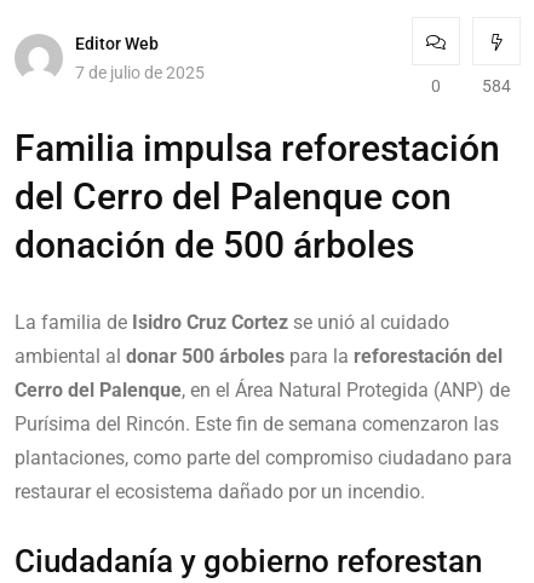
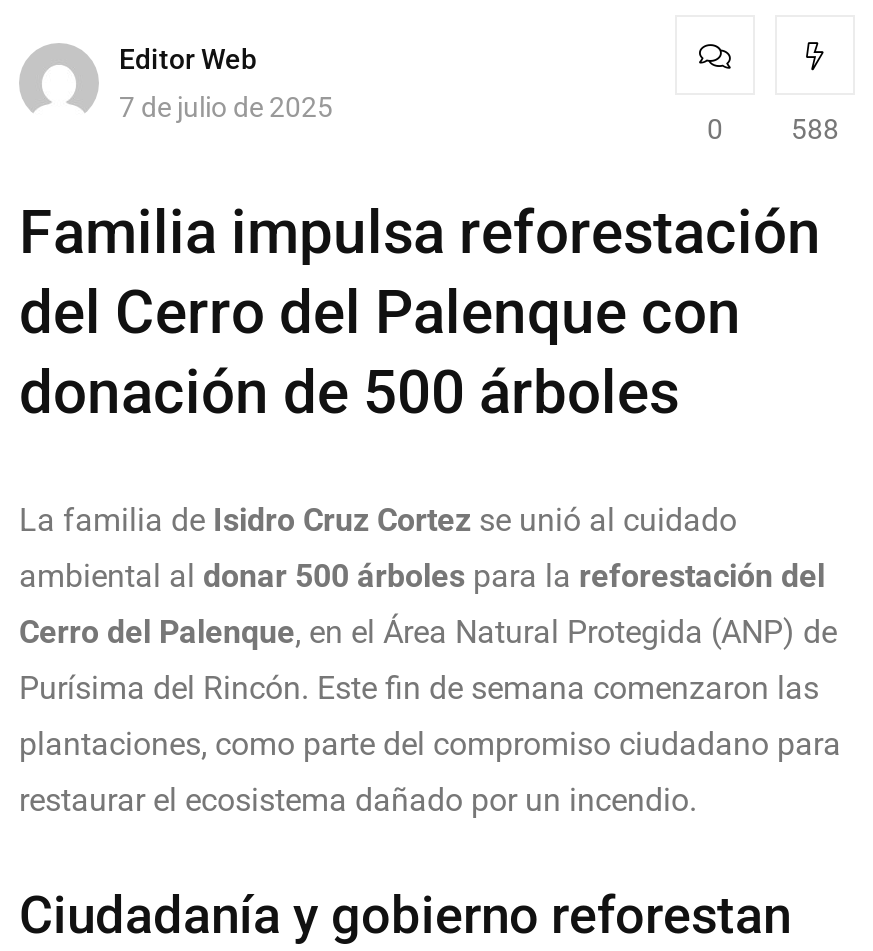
[482,76,511,95] 584 -> [791,113,839,145] 588

